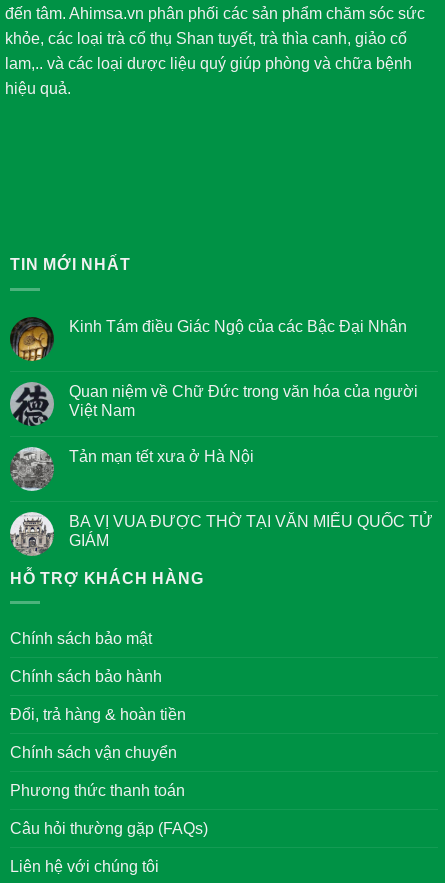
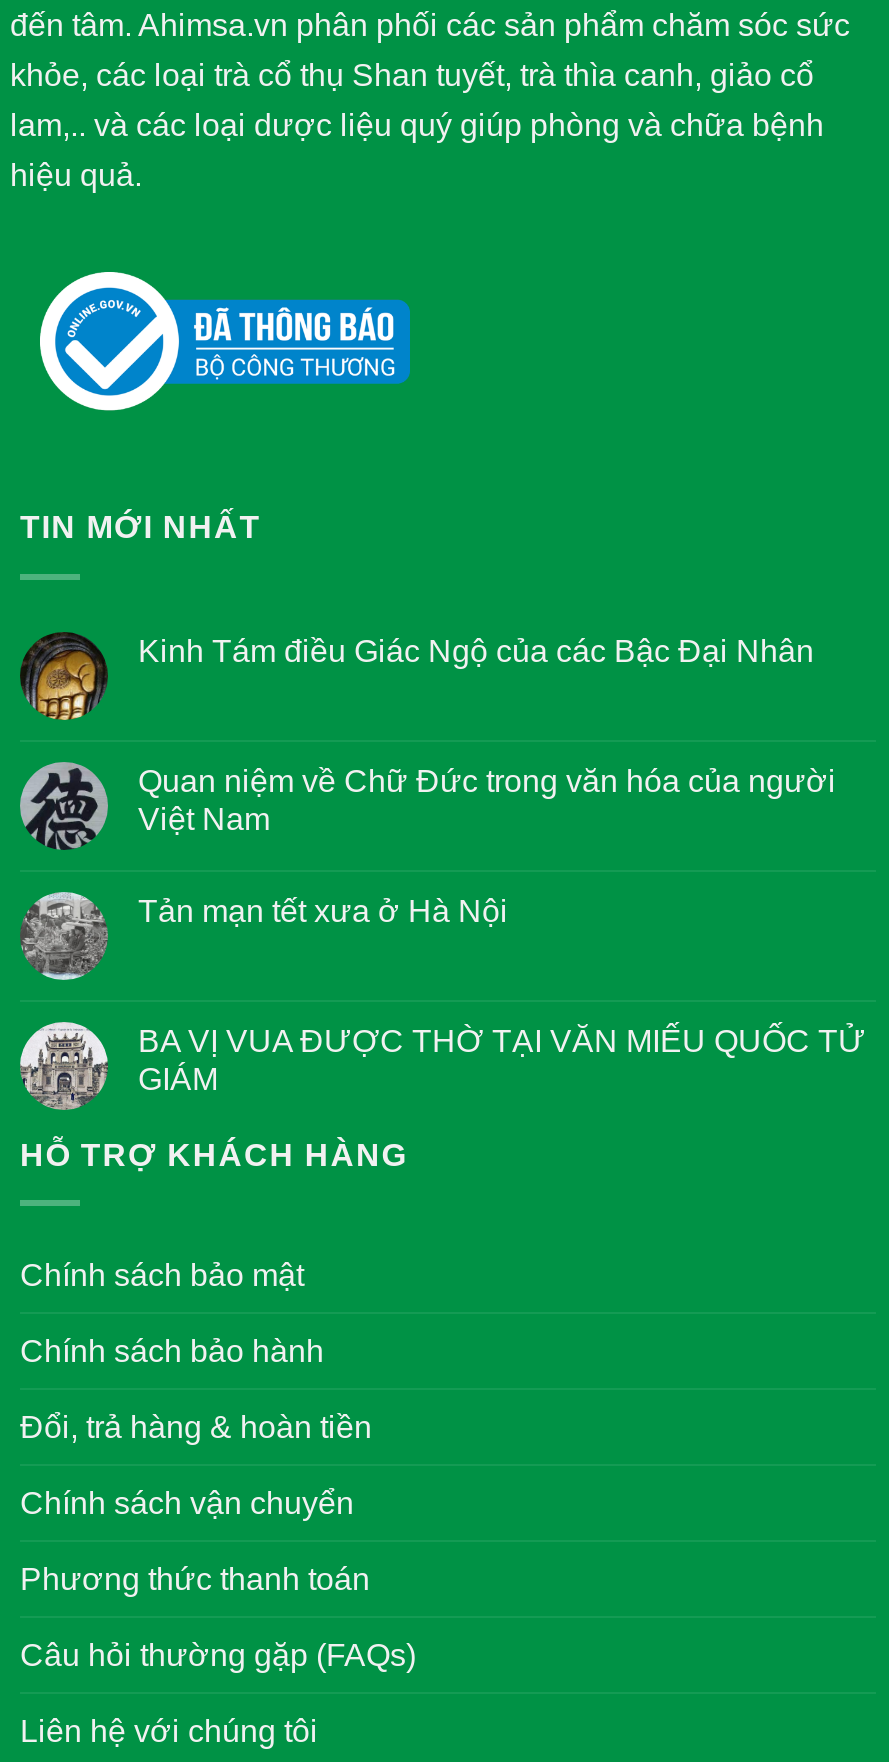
none -> [38,270,412,412] [image]

